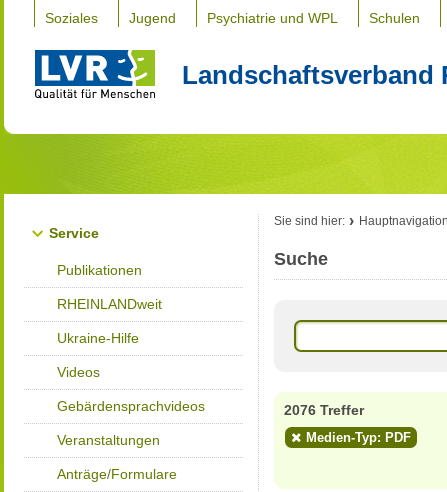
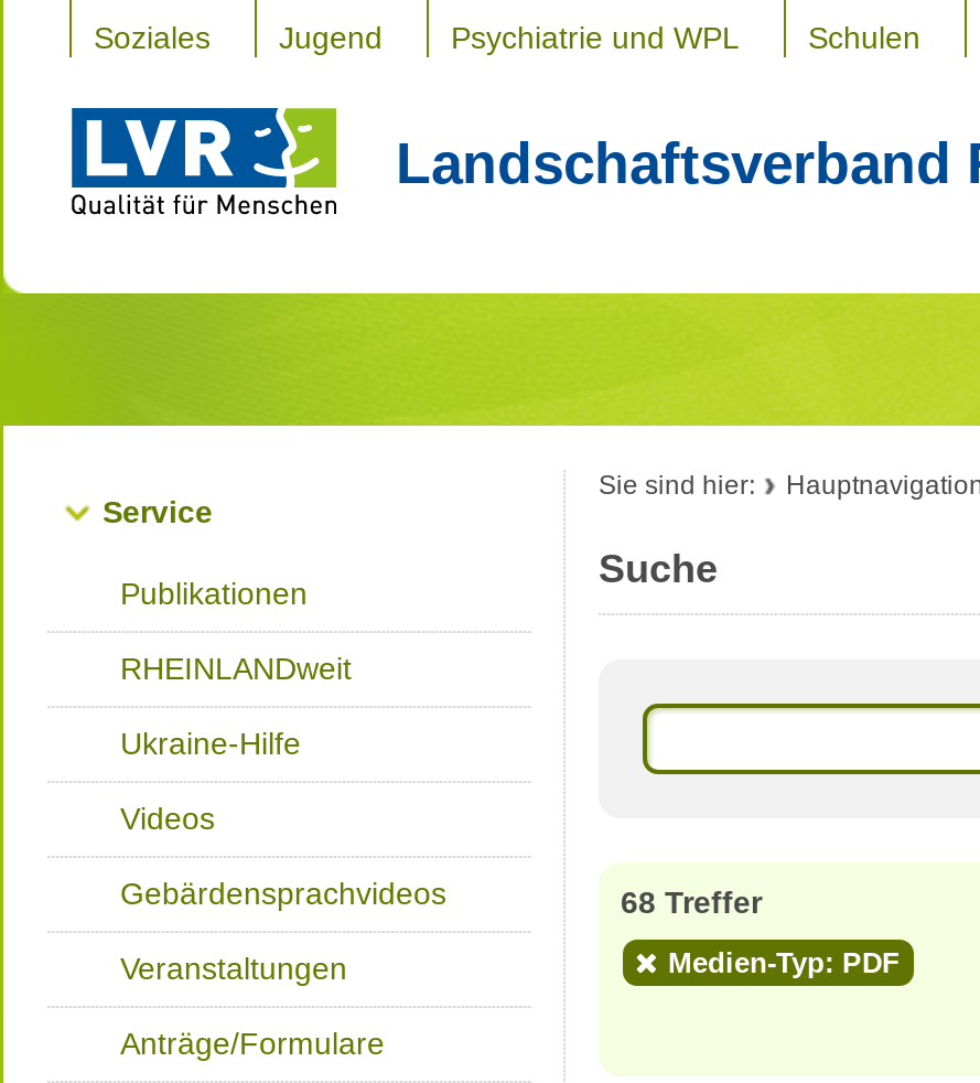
[284,402,364,418] 2076 Treffer -> [621,884,762,920] 68 Treffer

